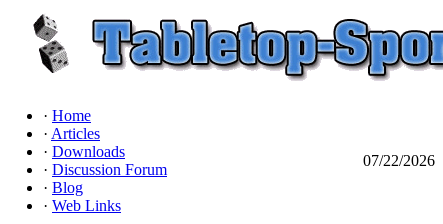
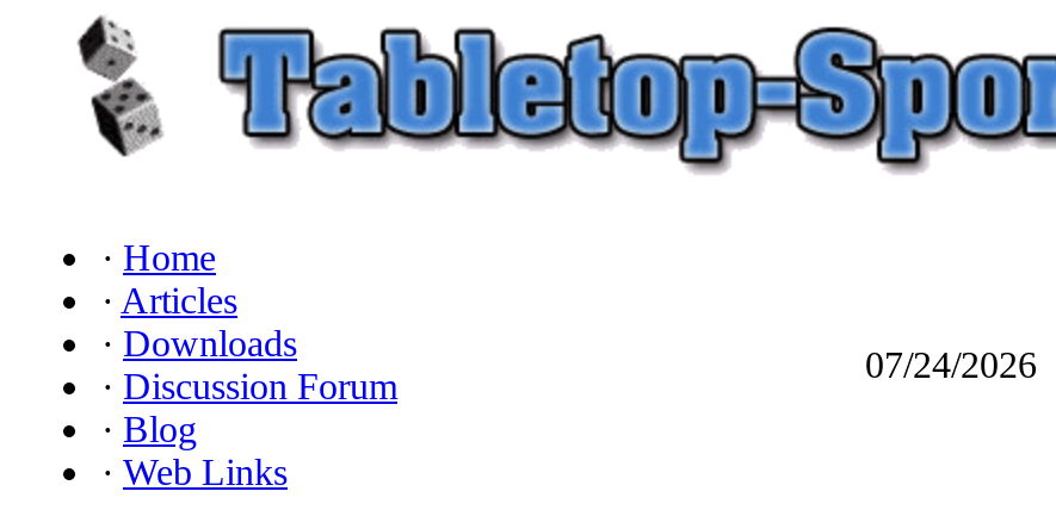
[363,152,435,169] 07/22/2026 -> [865,344,1037,385] 07/24/2026

